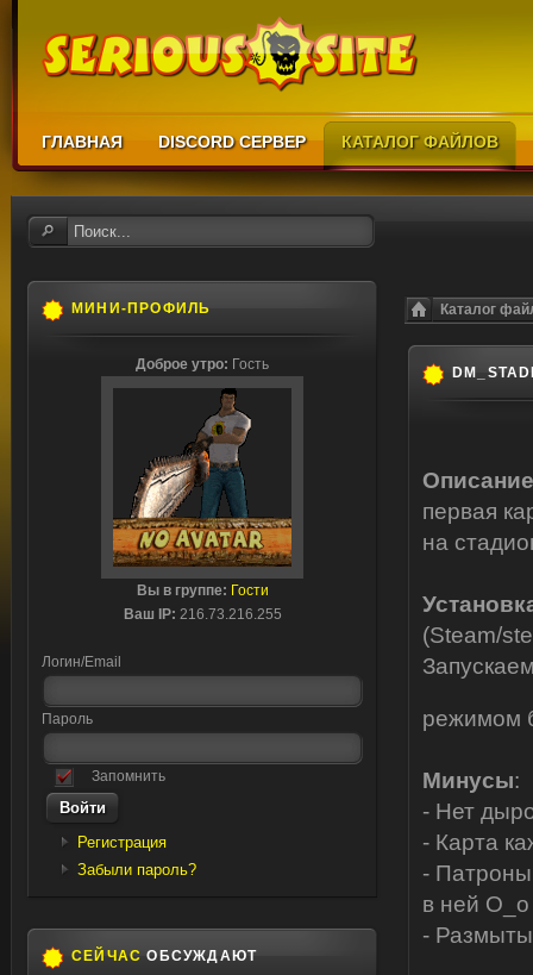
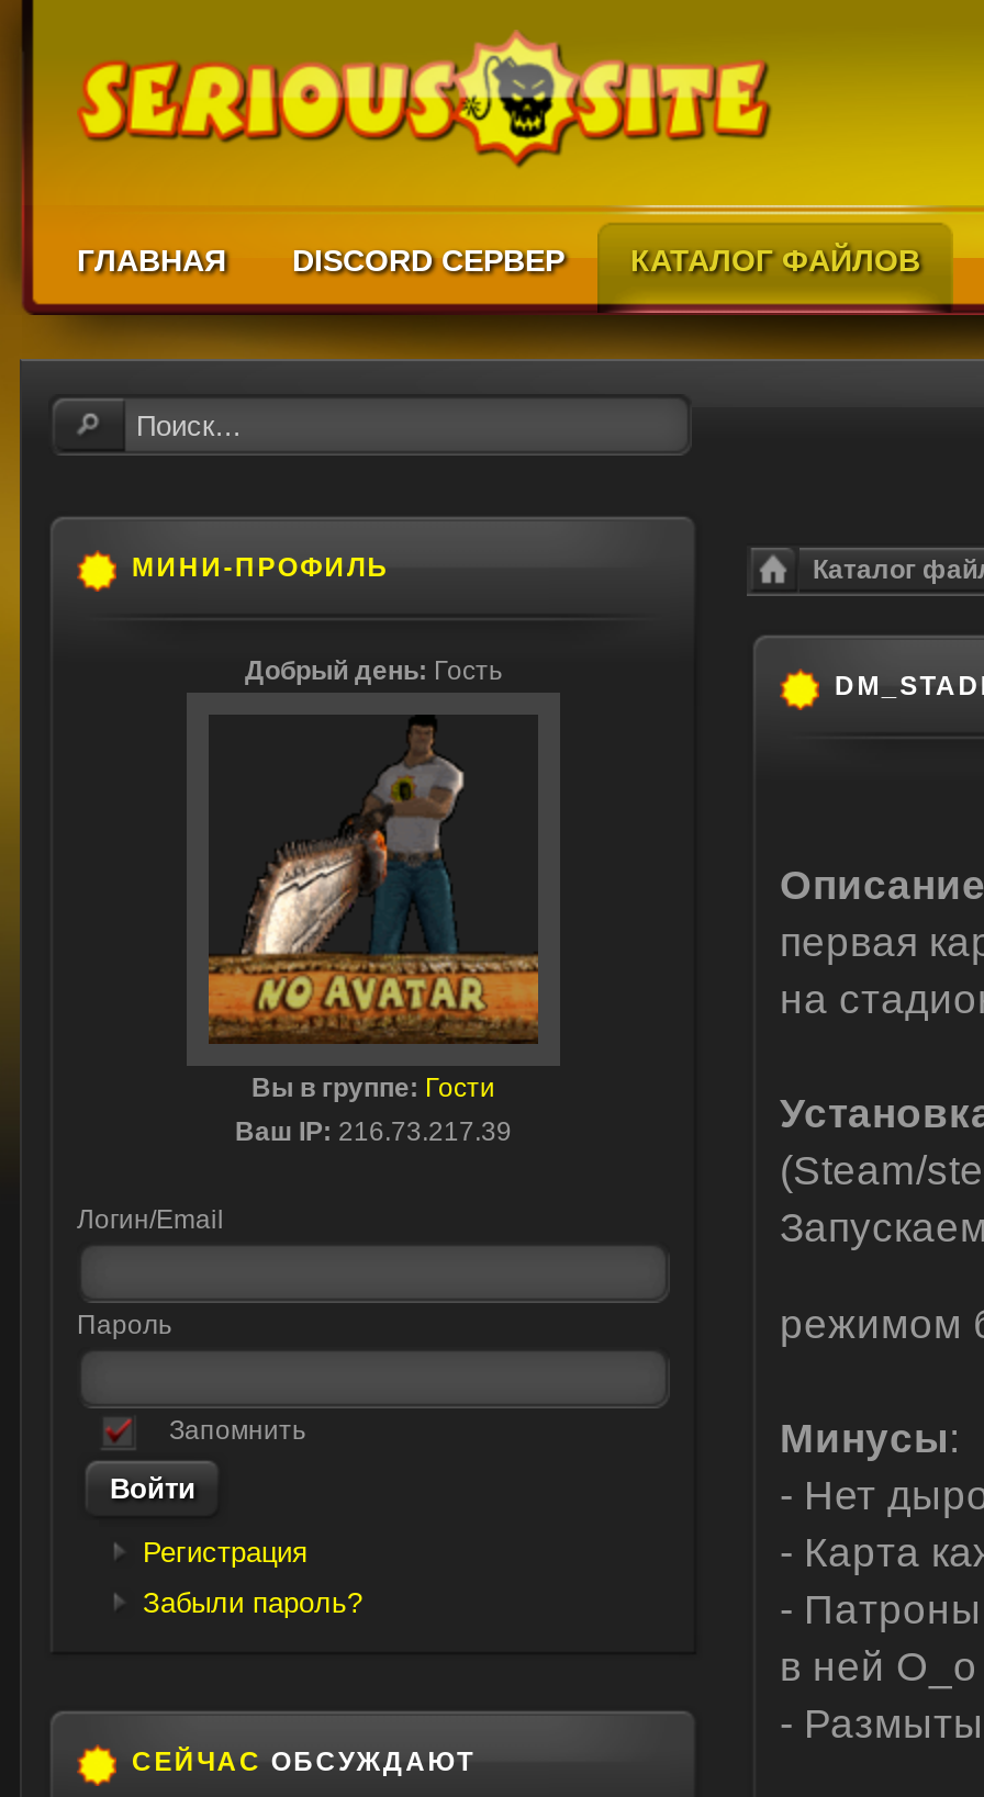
[136,356,269,373] Доброе утро: Гость -> [245,655,502,686] Добрый день: Гость
[123,606,281,623] Ваш IP: 216.73.216.255 -> [235,1116,512,1147] Ваш IP: 216.73.217.39

